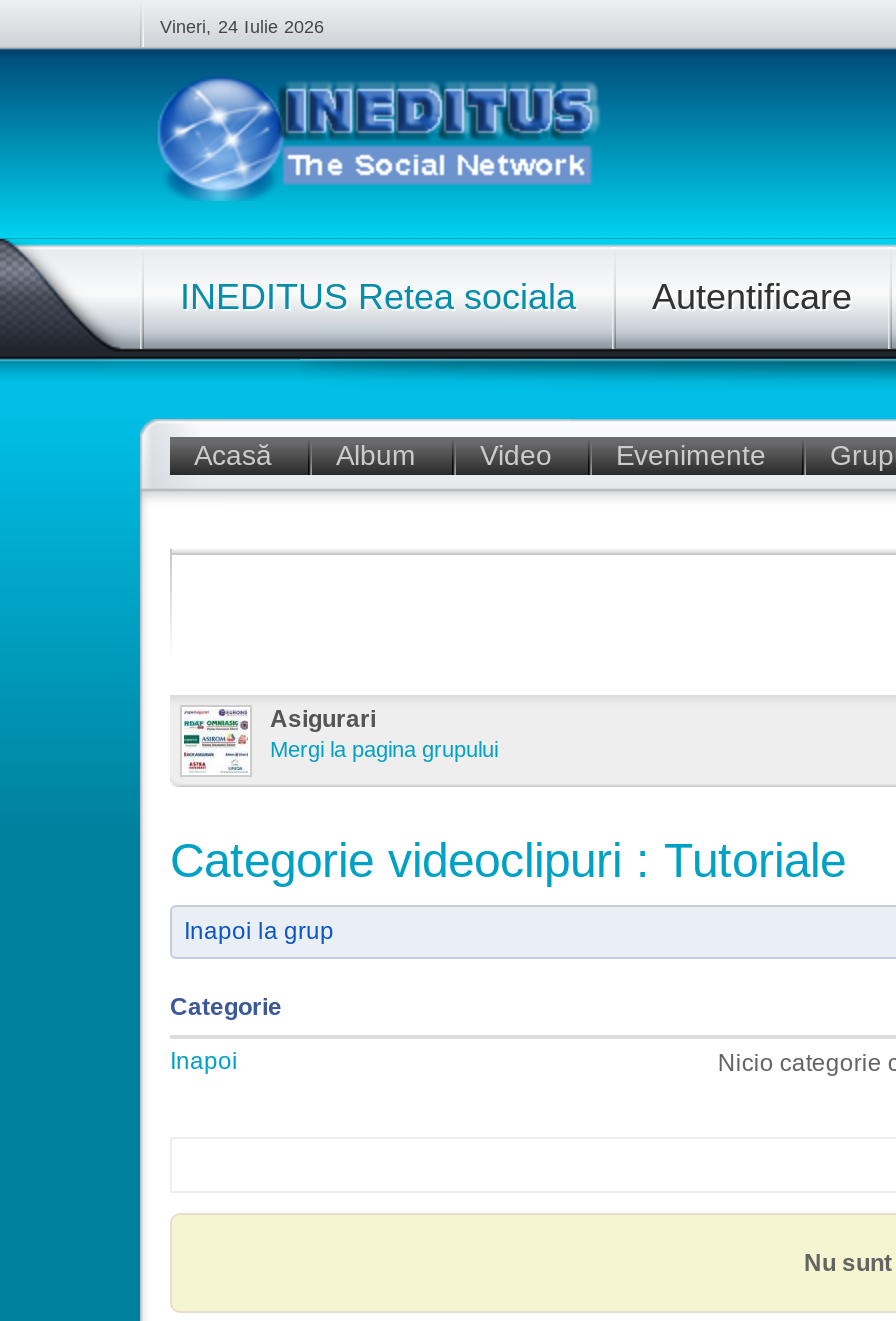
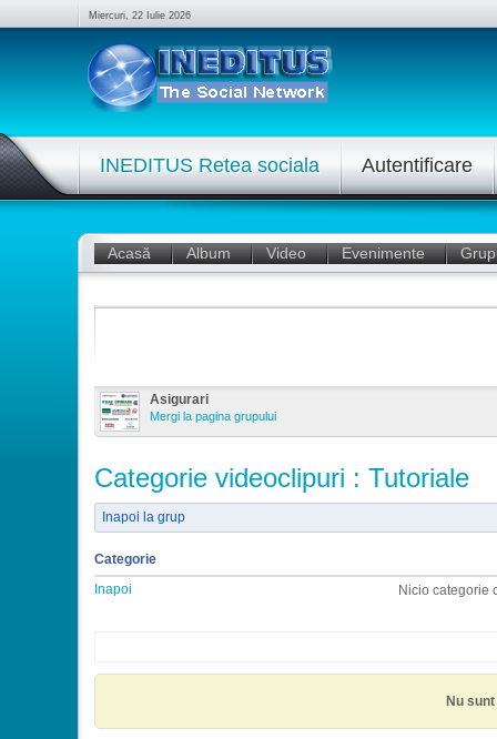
[160,17,324,37] Vineri, 24 Iulie 2026 -> [89,10,191,21] Miercuri, 22 Iulie 2026

